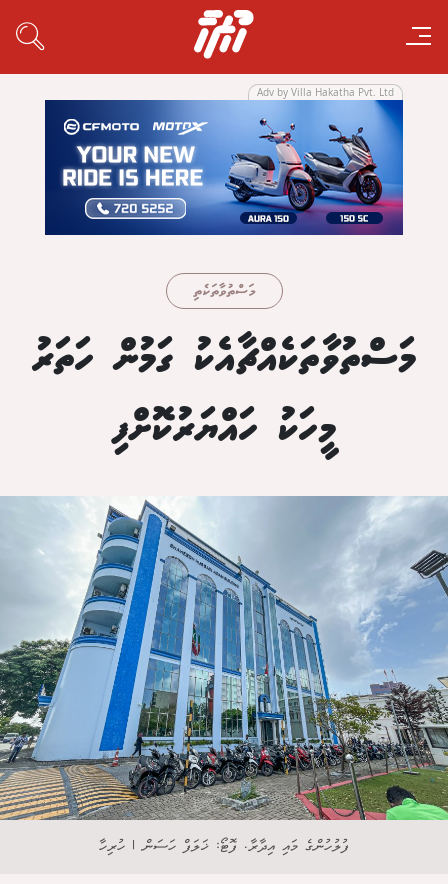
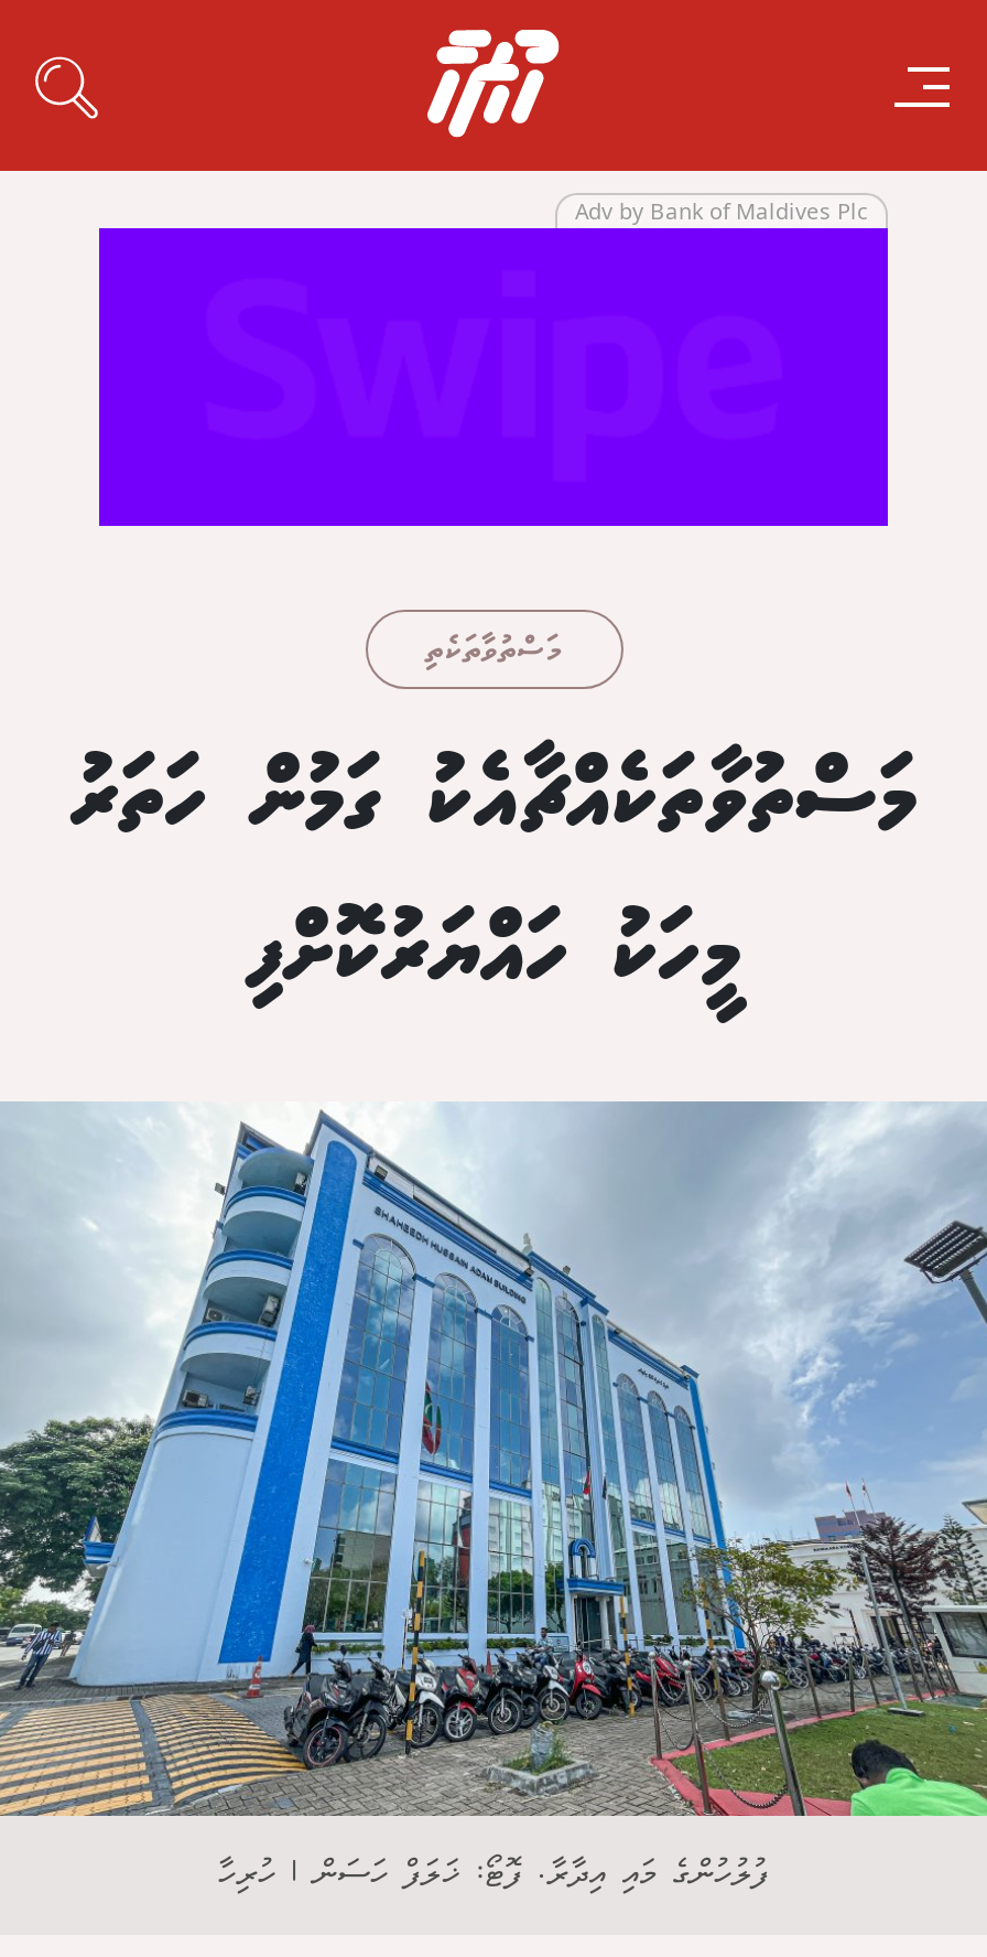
[257,85,394,99] Adv by Villa Hakatha Pvt. Ltd -> [575,195,868,226] Adv by Bank of Maldives Plc
[44,99,404,236] [image] -> none

